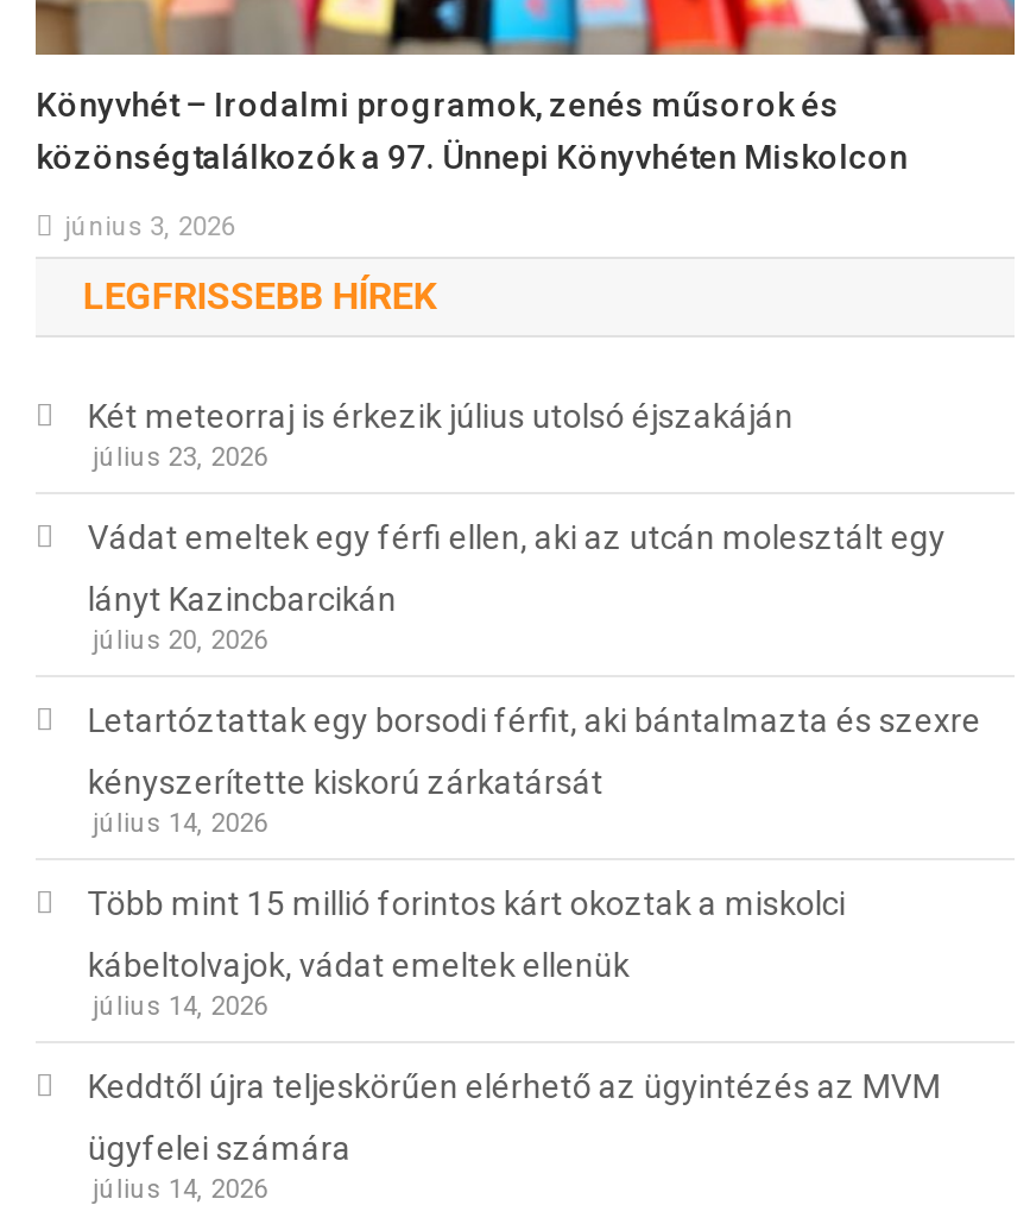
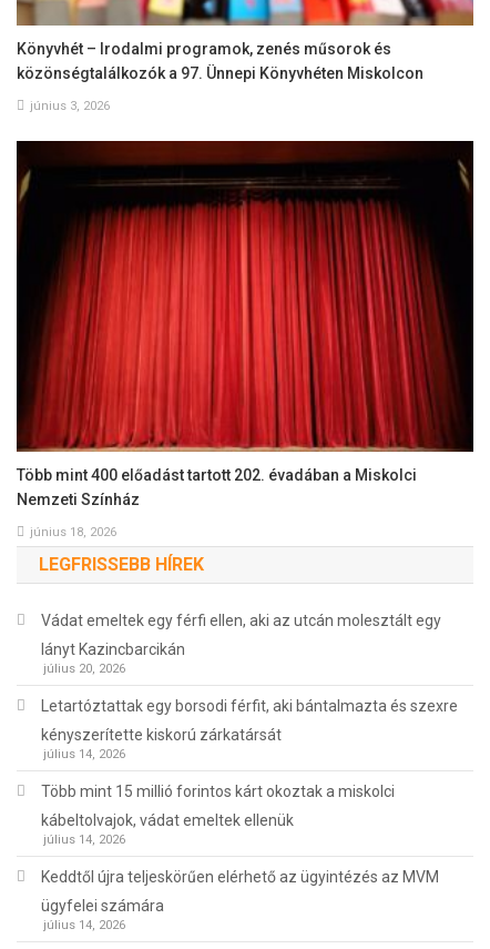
none -> [16,128,474,539] [image] | Több mint 400 előadást tartott 202. évadában a Miskolci | Nemzeti Színház | június 18, 2026
moved [83,274,437,319] -> [39,554,204,575]: LEGFRISSEBB HÍREK
[88,397,793,473] Két meteorraj is érkezik július utolsó éjszakáján | július 23, 2026 -> none

